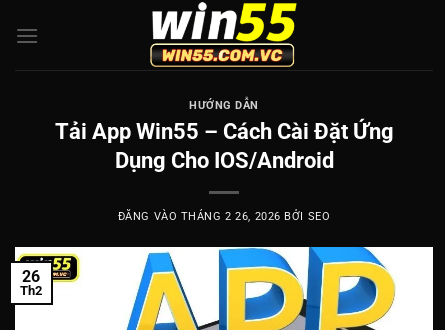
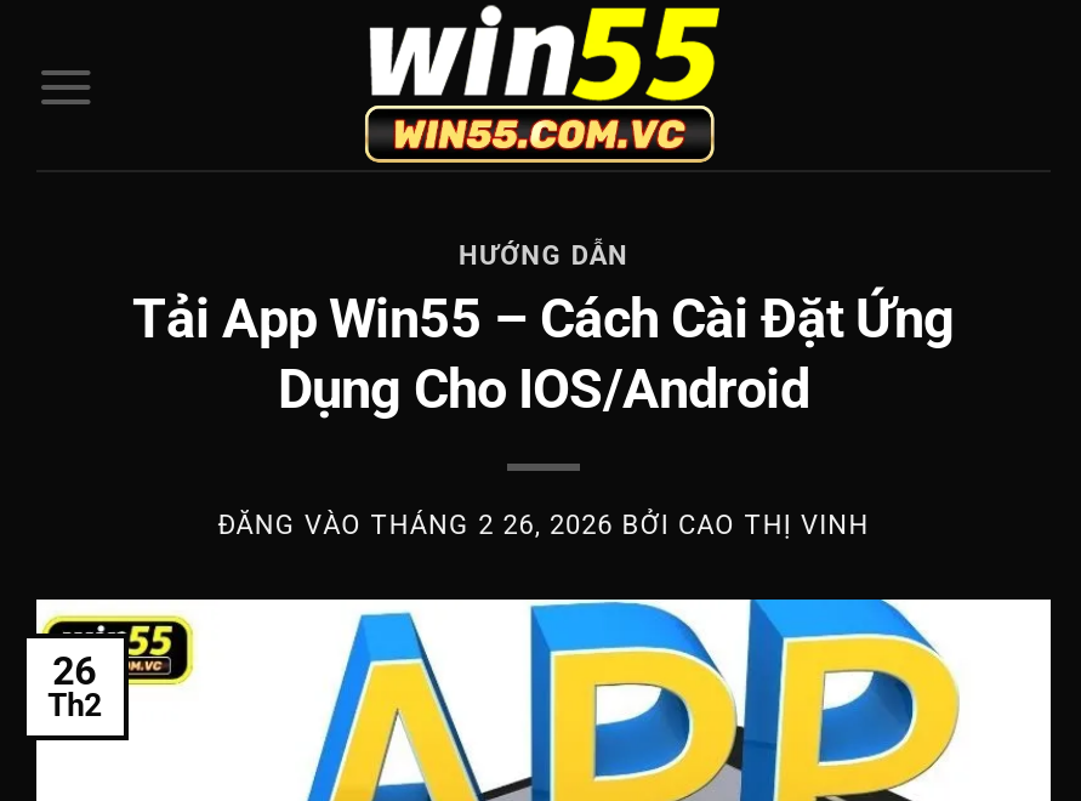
[118,210,330,223] ĐĂNG VÀO THÁNG 2 26, 2026 BỞI SEO -> [218,509,869,540] ĐĂNG VÀO THÁNG 2 26, 2026 BỞI CAO THỊ VINH

